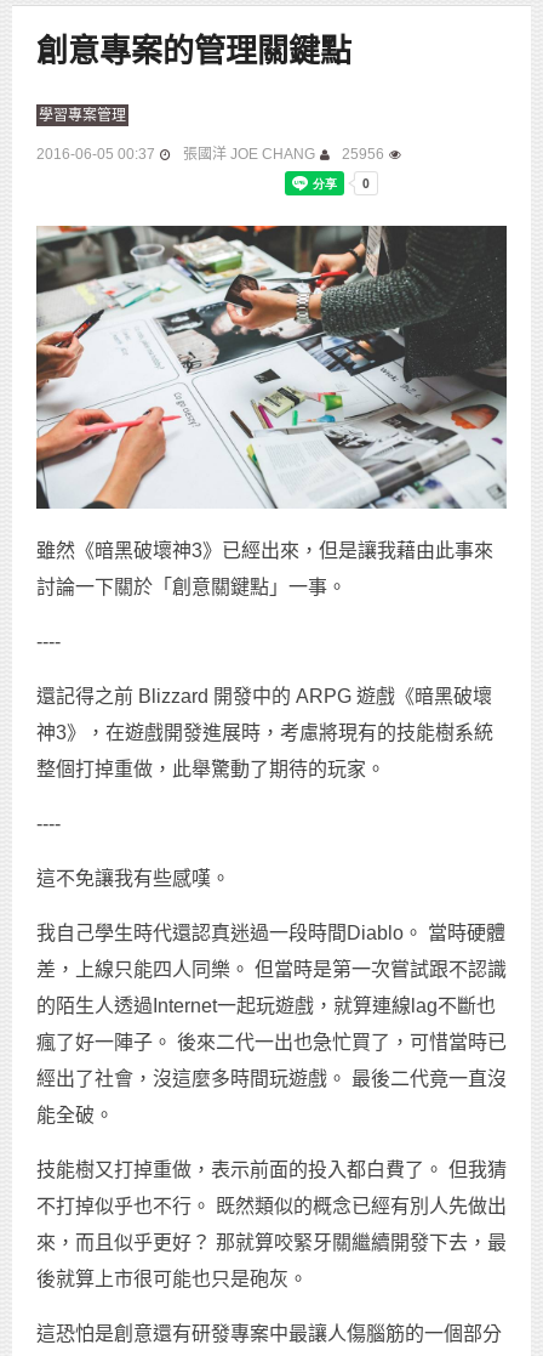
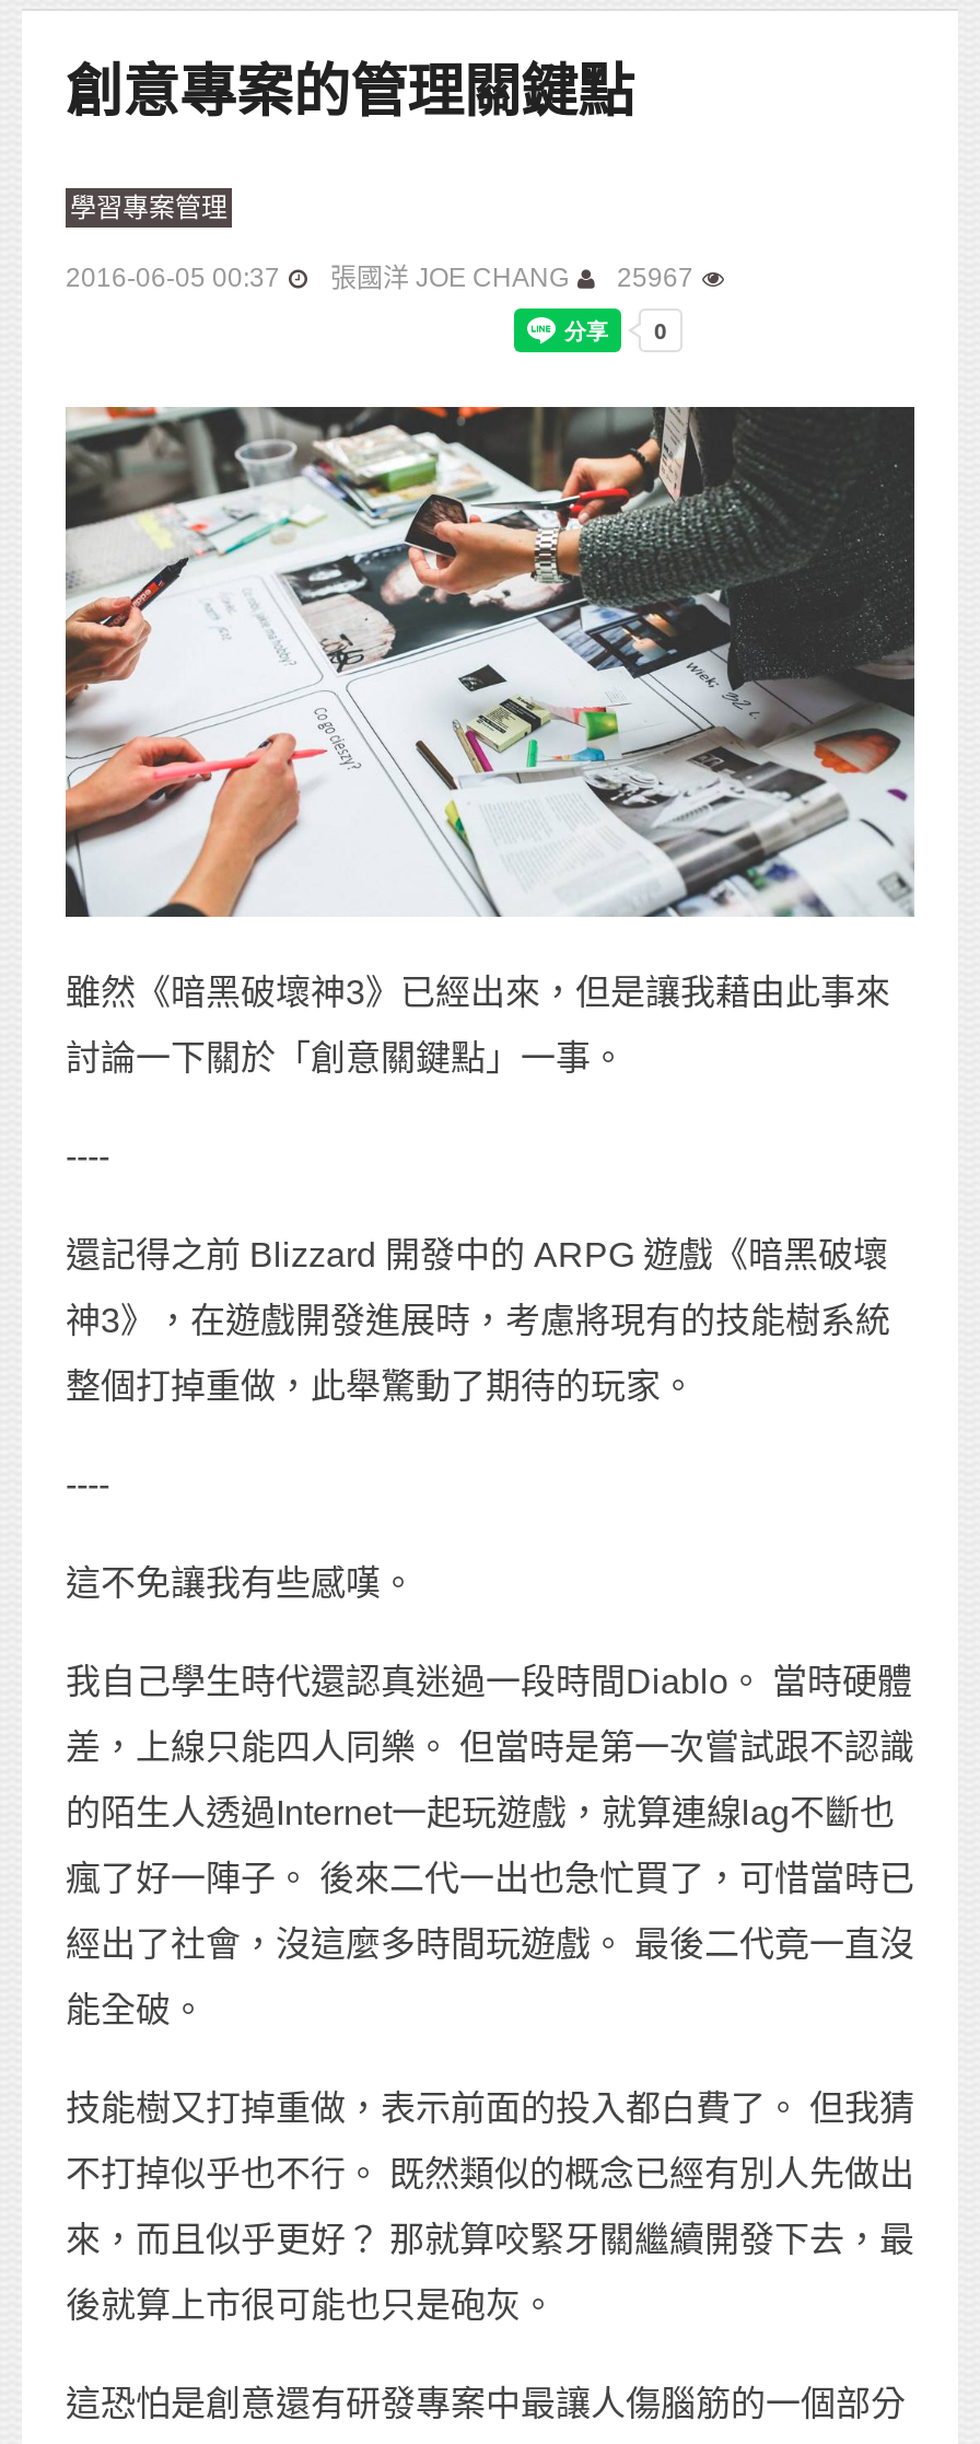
[36,146,384,163] 2016-06-05 00:37 張國洋 JOE CHANG 25956 -> [66,263,693,293] 2016-06-05 00:37 張國洋 JOE CHANG 25967

